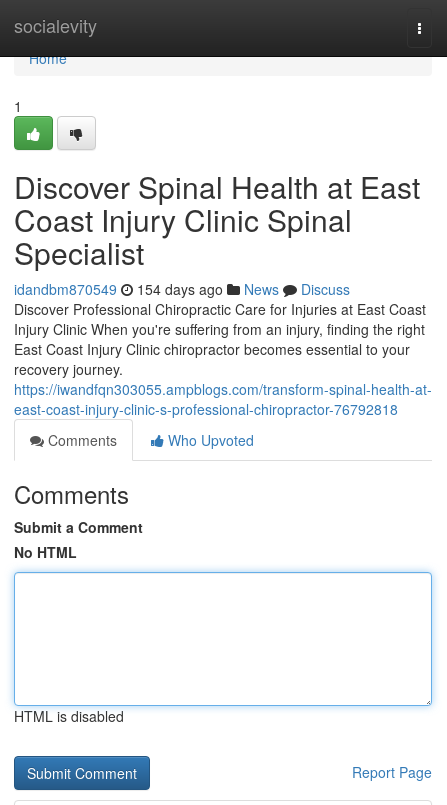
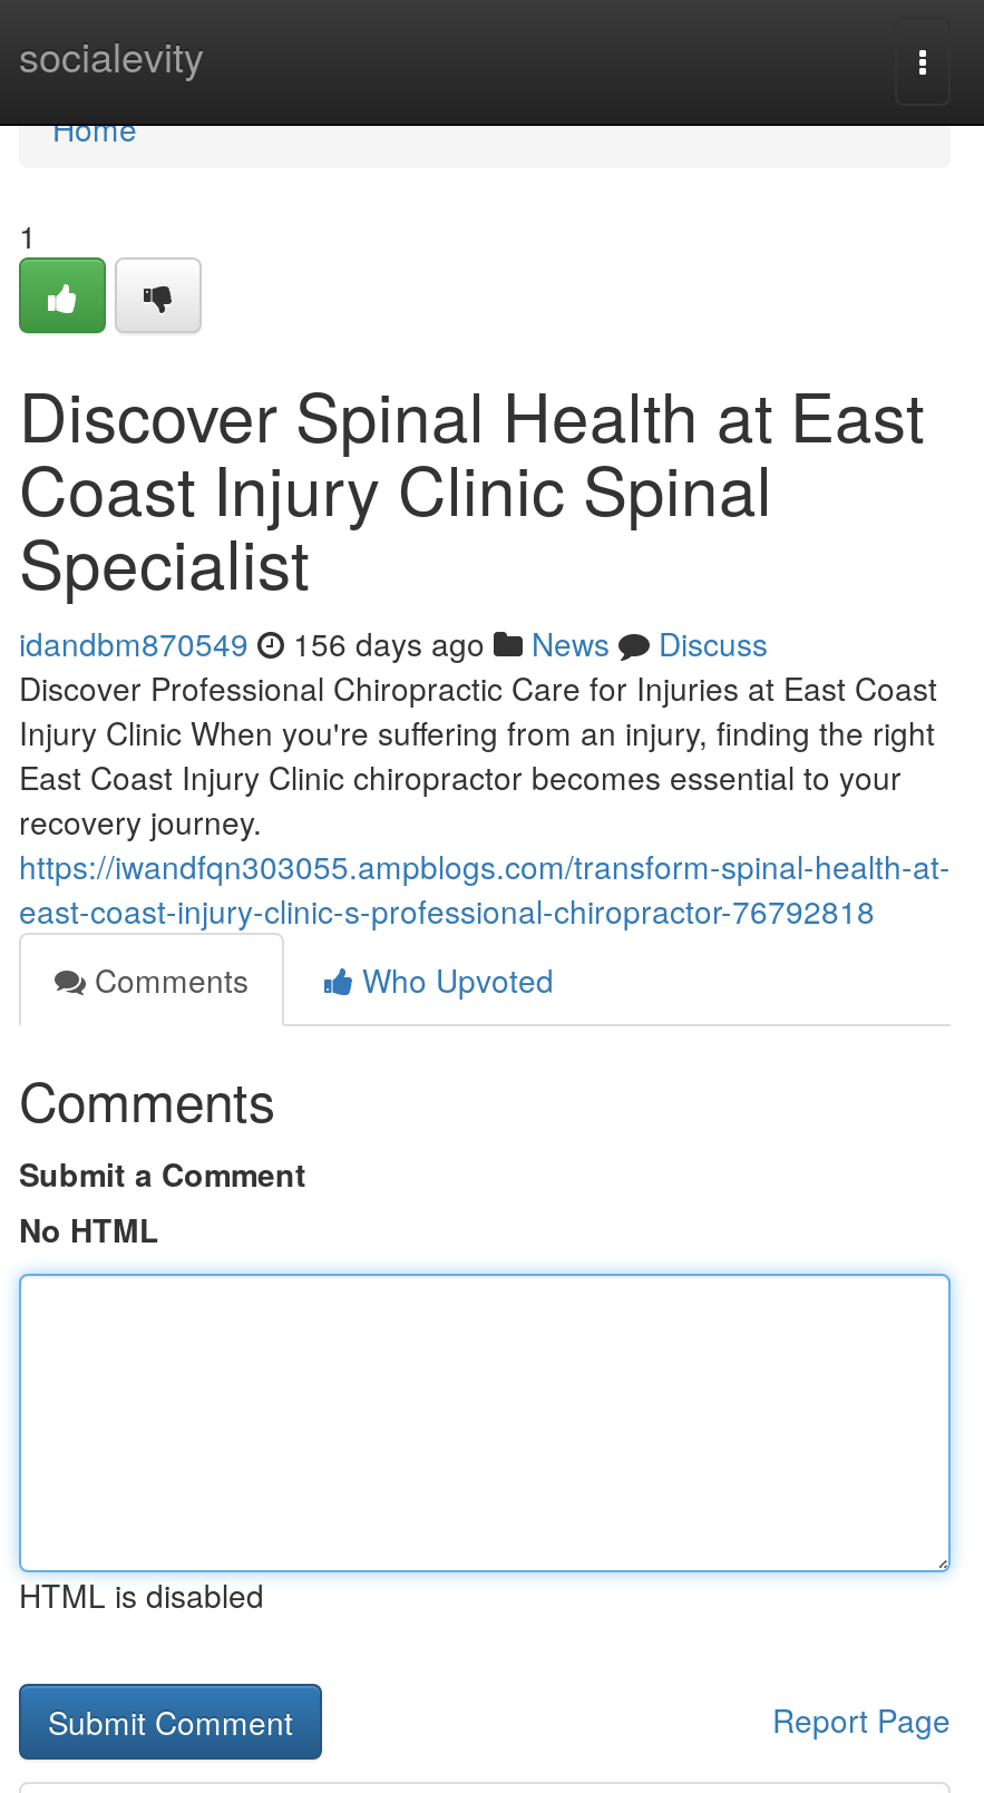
[14,279,350,299] idandbm870549 154 days ago News Discuss -> [19,621,768,665] idandbm870549 156 days ago News Discuss

